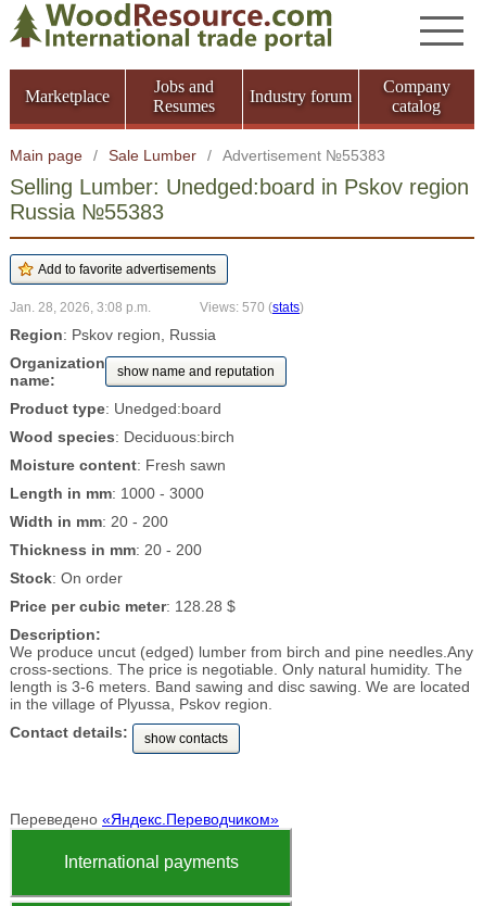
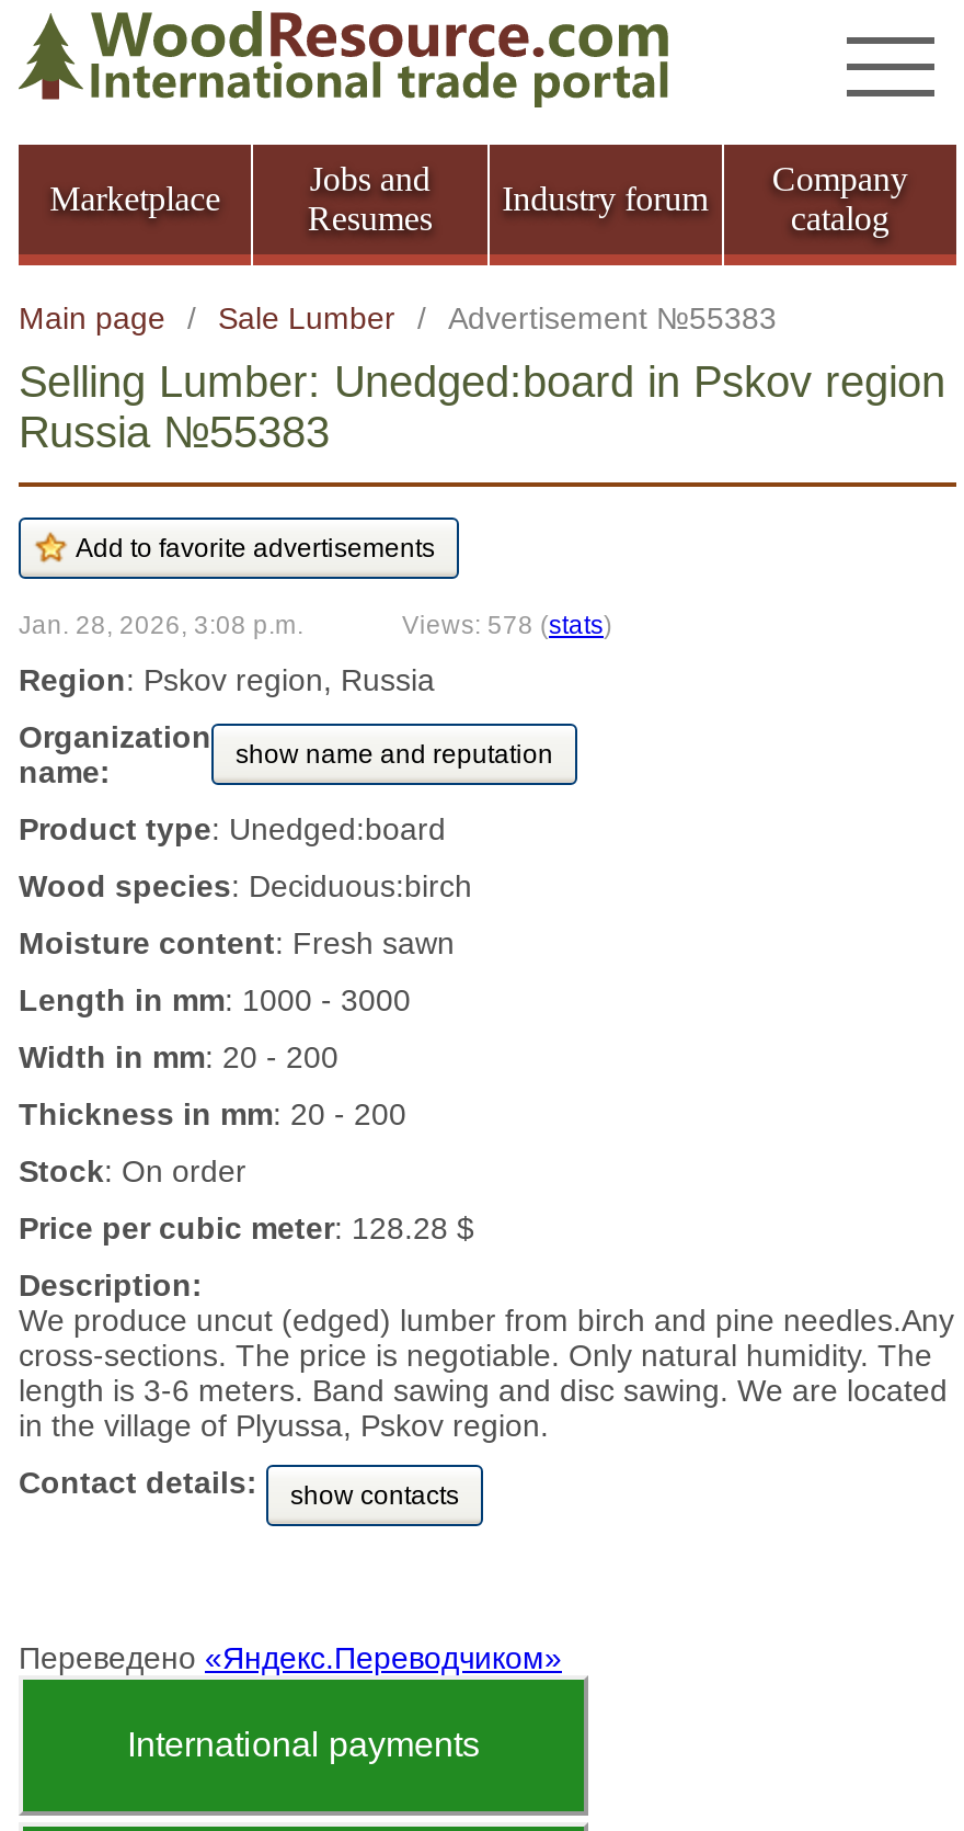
[200,300,304,314] Views: 570 (stats) -> [402,610,612,638] Views: 578 (stats)

